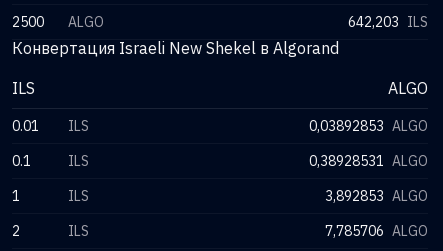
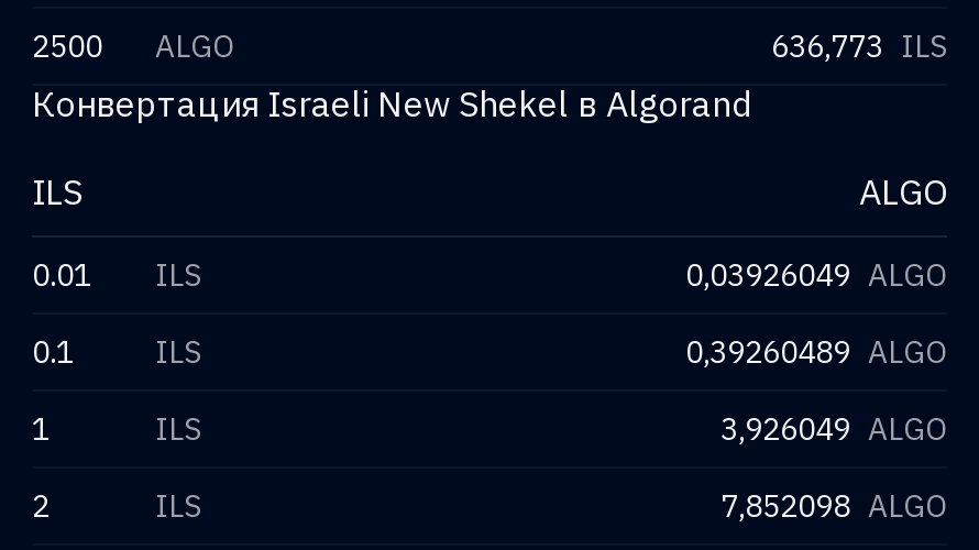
[348,13,428,31] 642,203 ILS -> [771,27,947,66] 636,773 ILS
[309,117,428,135] 0,03892853 ALGO -> [685,255,947,295] 0,03926049 ALGO
[309,152,428,170] 0,38928531 ALGO -> [685,332,947,372] 0,39260489 ALGO
[325,187,428,205] 3,892853 ALGO -> [721,409,947,449] 3,926049 ALGO
[325,222,428,240] 7,785706 ALGO -> [721,486,947,526] 7,852098 ALGO

